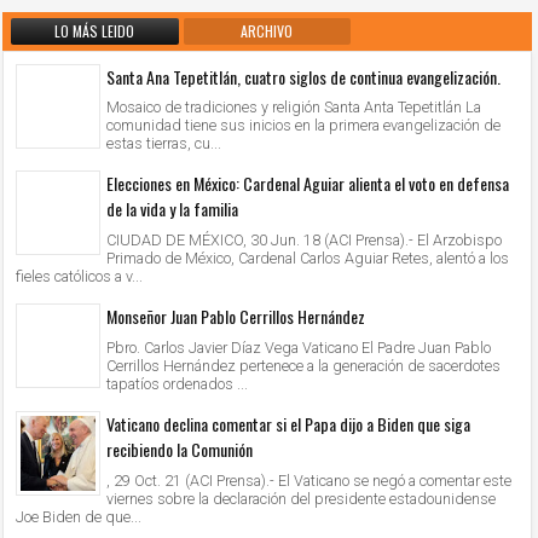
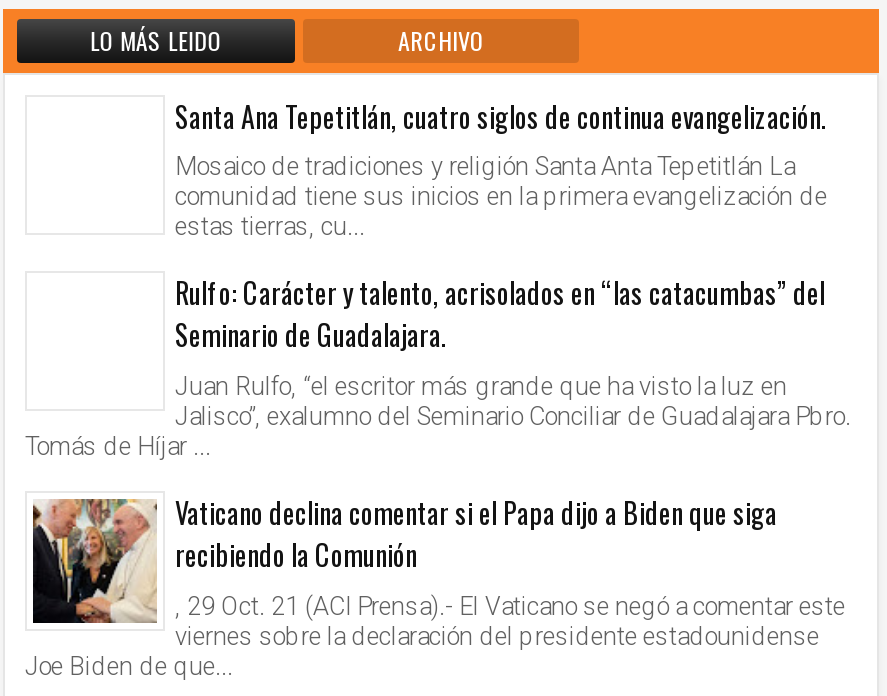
[16,171,509,393] Elecciones en México: Cardenal Aguiar alienta el voto en defensa | de la vida y la familia | CIUDAD DE MÉXICO, 30 Jun. 18 (ACI Prensa).- El Arzobispo | Primado de México, Cardenal Carlos Aguiar Retes, alentó a los | fieles católicos a v... | Monseñor Juan Pablo Cerrillos Hernández | Pbro. Carlos Javier Díaz Vega Vaticano El Padre Juan Pablo | Cerrillos Hernández pertenece a la generación de sacerdotes | tapatíos ordenados ... -> [25,272,851,461] Rulfo: Carácter y talento, acrisolados en “las catacumbas” del | Seminario de Guadalajara. | Juan Rulfo, “el escritor más grande que ha visto la luz en | Jalisco”, exalumno del Seminario Conciliar de Guadalajara Pbro. | Tomás de Híjar ...

